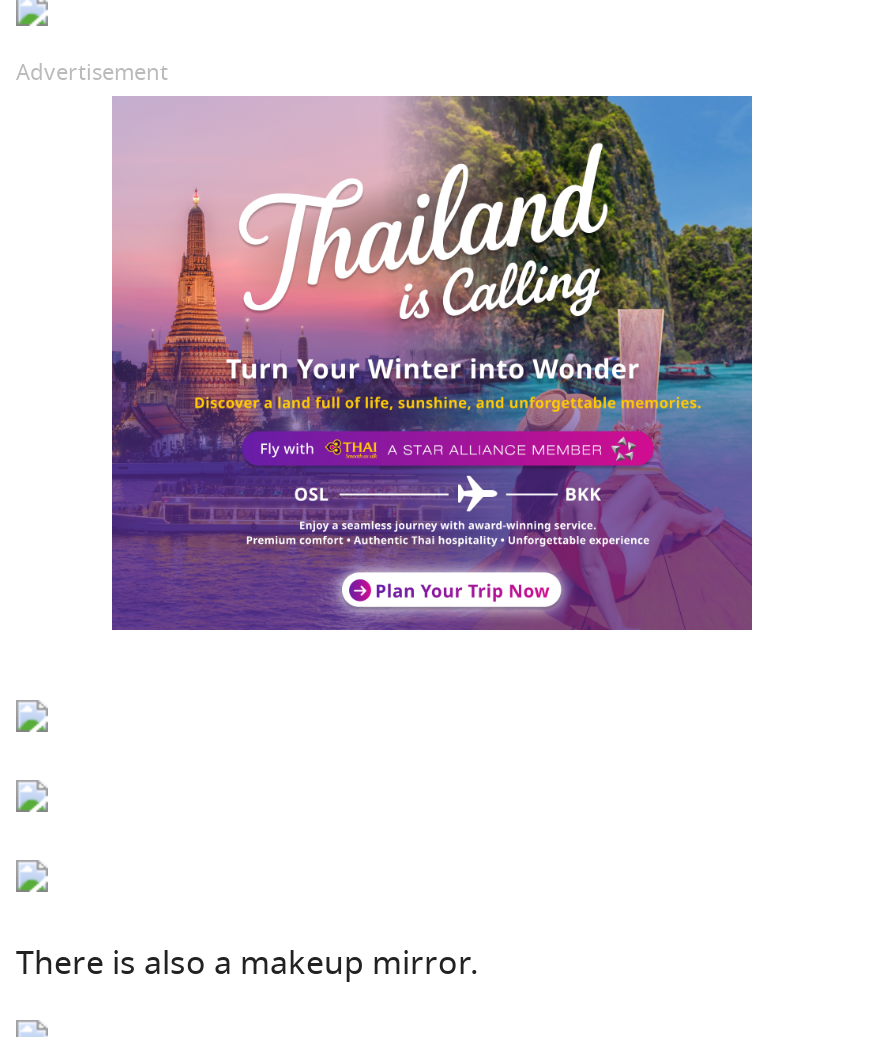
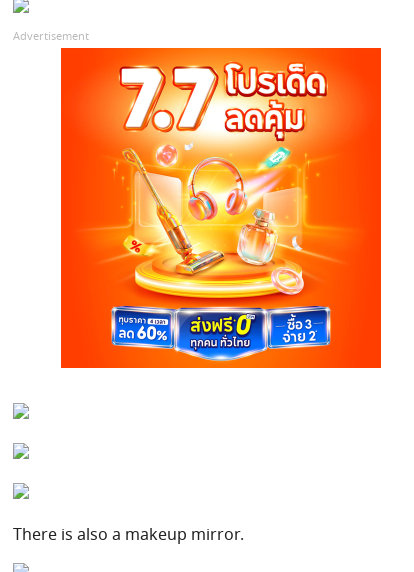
[110,94,754,632] [image] -> [60,47,382,369] [image]

